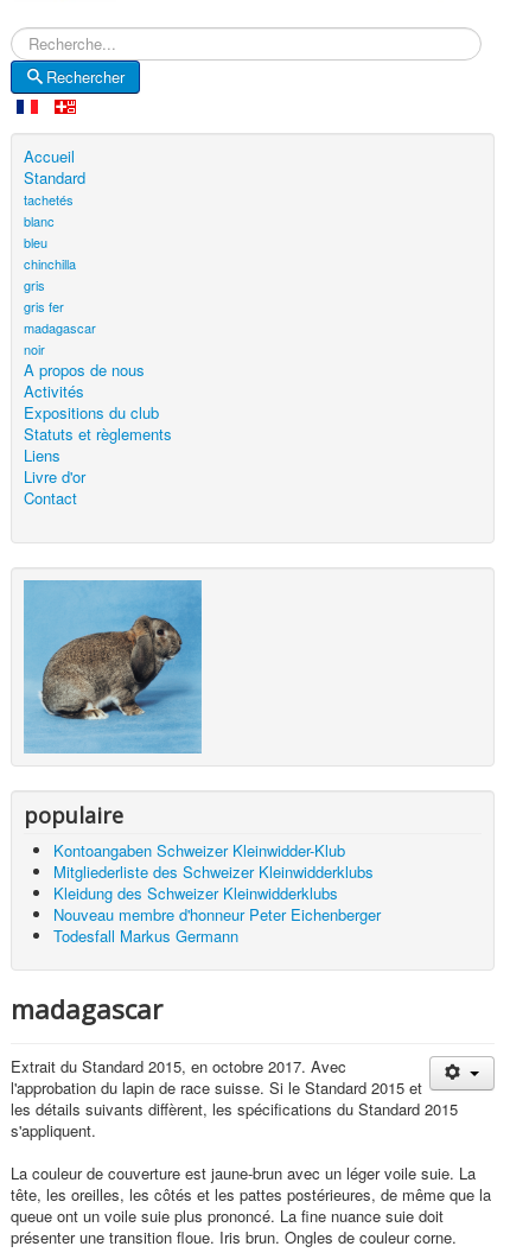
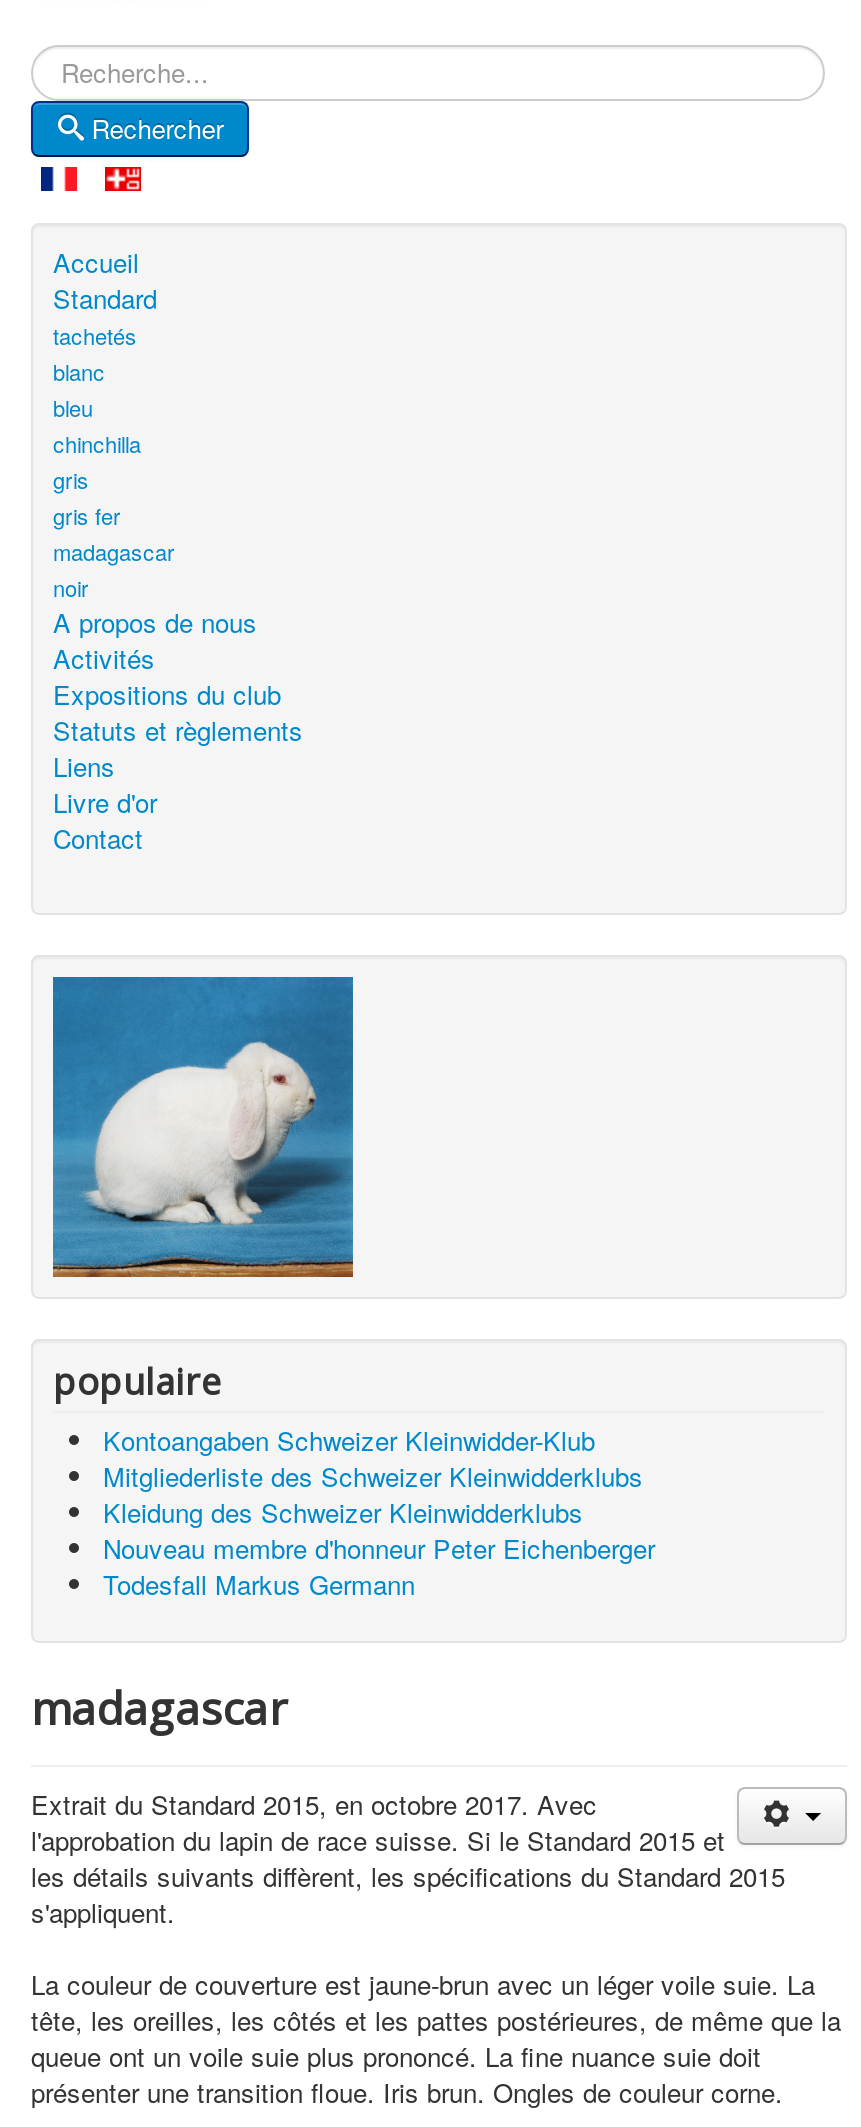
[23,580,203,755] [image] -> [51,977,355,1279] [image]

